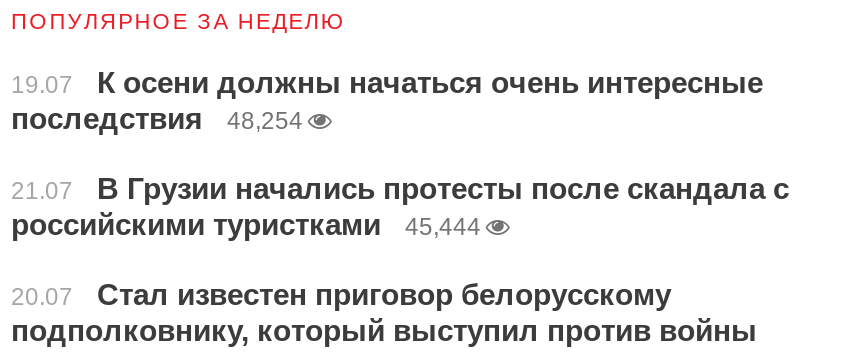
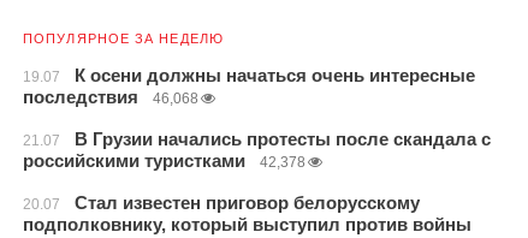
[11,101,303,135] последствия 48,254 -> [23,87,198,107] последствия 46,068
[11,207,481,241] российскими туристками 45,444 -> [23,150,305,171] российскими туристками 42,378

